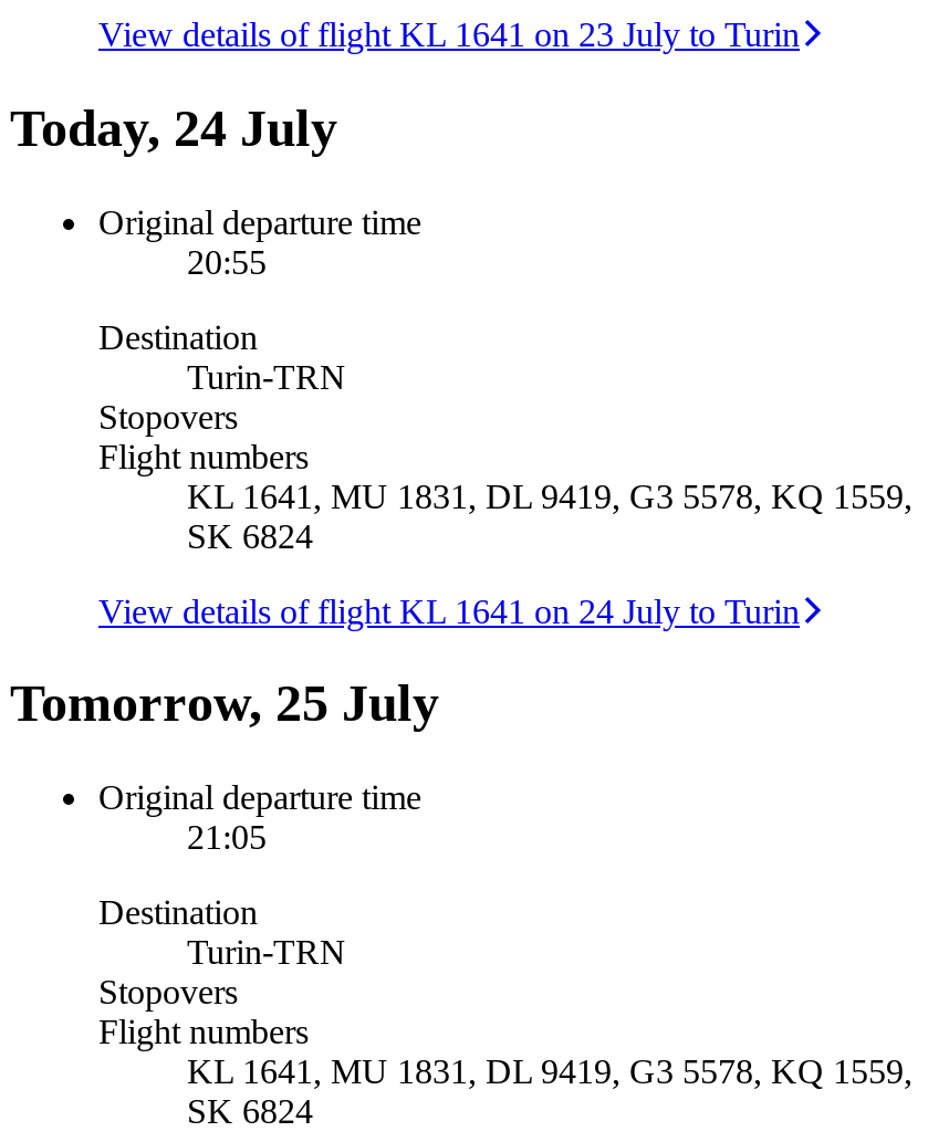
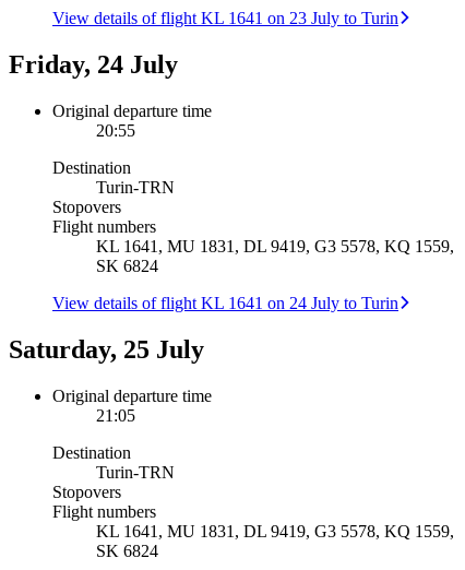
[10,99,337,156] Today, 24 July -> [9,50,178,79] Friday, 24 July
[10,676,439,733] Tomorrow, 25 July -> [9,335,204,364] Saturday, 25 July

